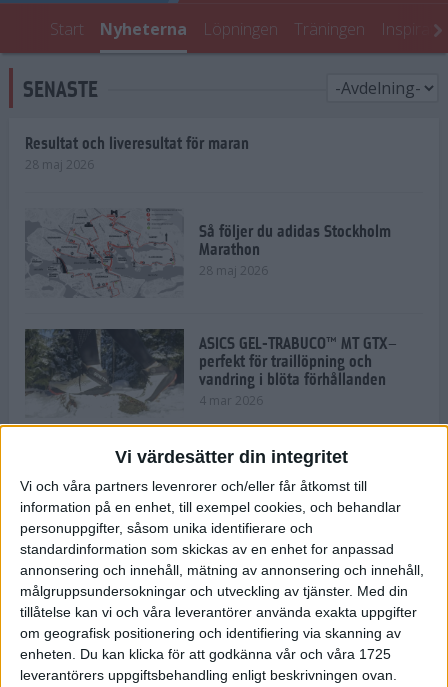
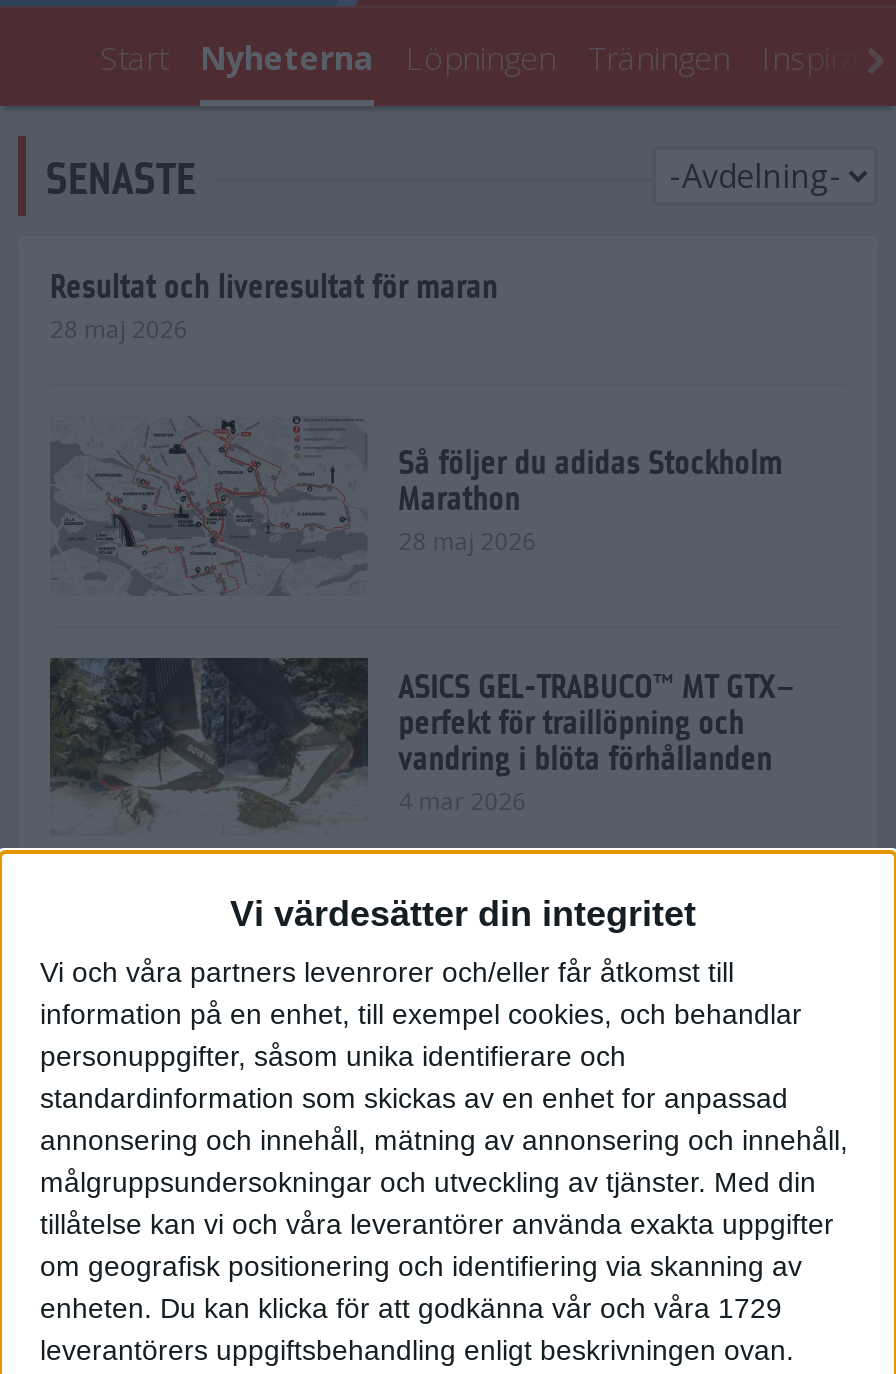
[20,646,391,662] enheten. Du kan klicka för att godkänna vår och våra 1725 -> [40,1293,782,1325] enheten. Du kan klicka för att godkänna vår och våra 1729

